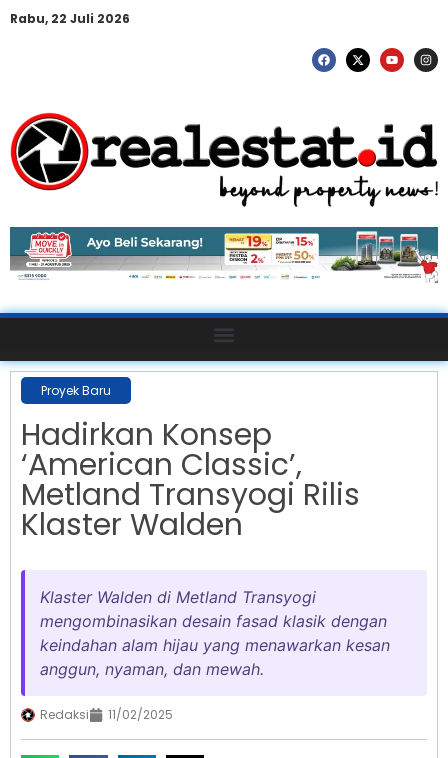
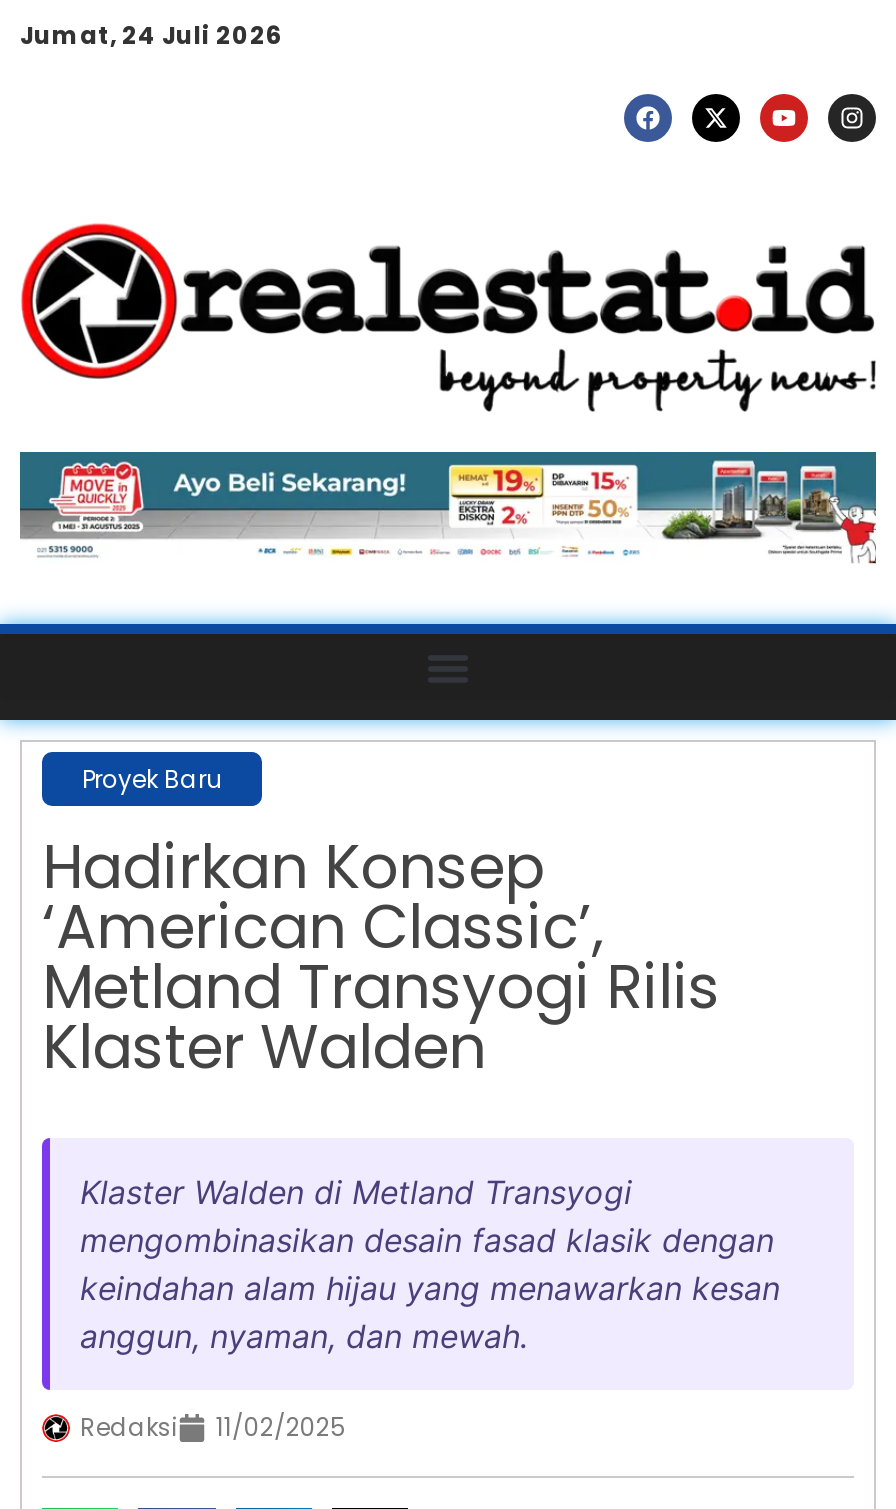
[10,10,130,27] Rabu, 22 Juli 2026 -> [20,18,282,52] Jumat, 24 Juli 2026

